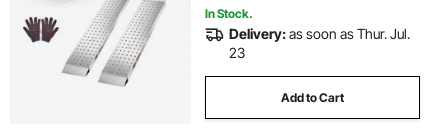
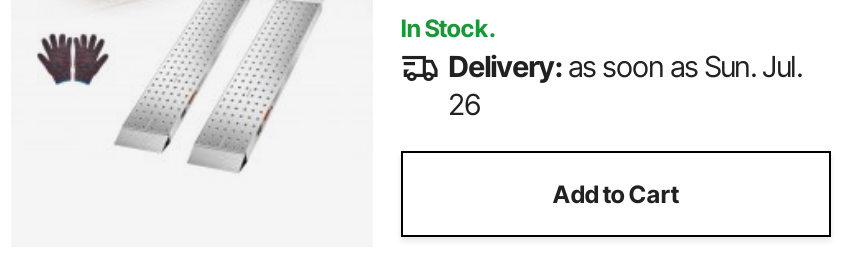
[229,24,410,41] Delivery: as soon as Thur. Jul. -> [448,49,802,83] Delivery: as soon as Sun. Jul.
[229,43,245,60] 23 -> [448,87,480,121] 26

